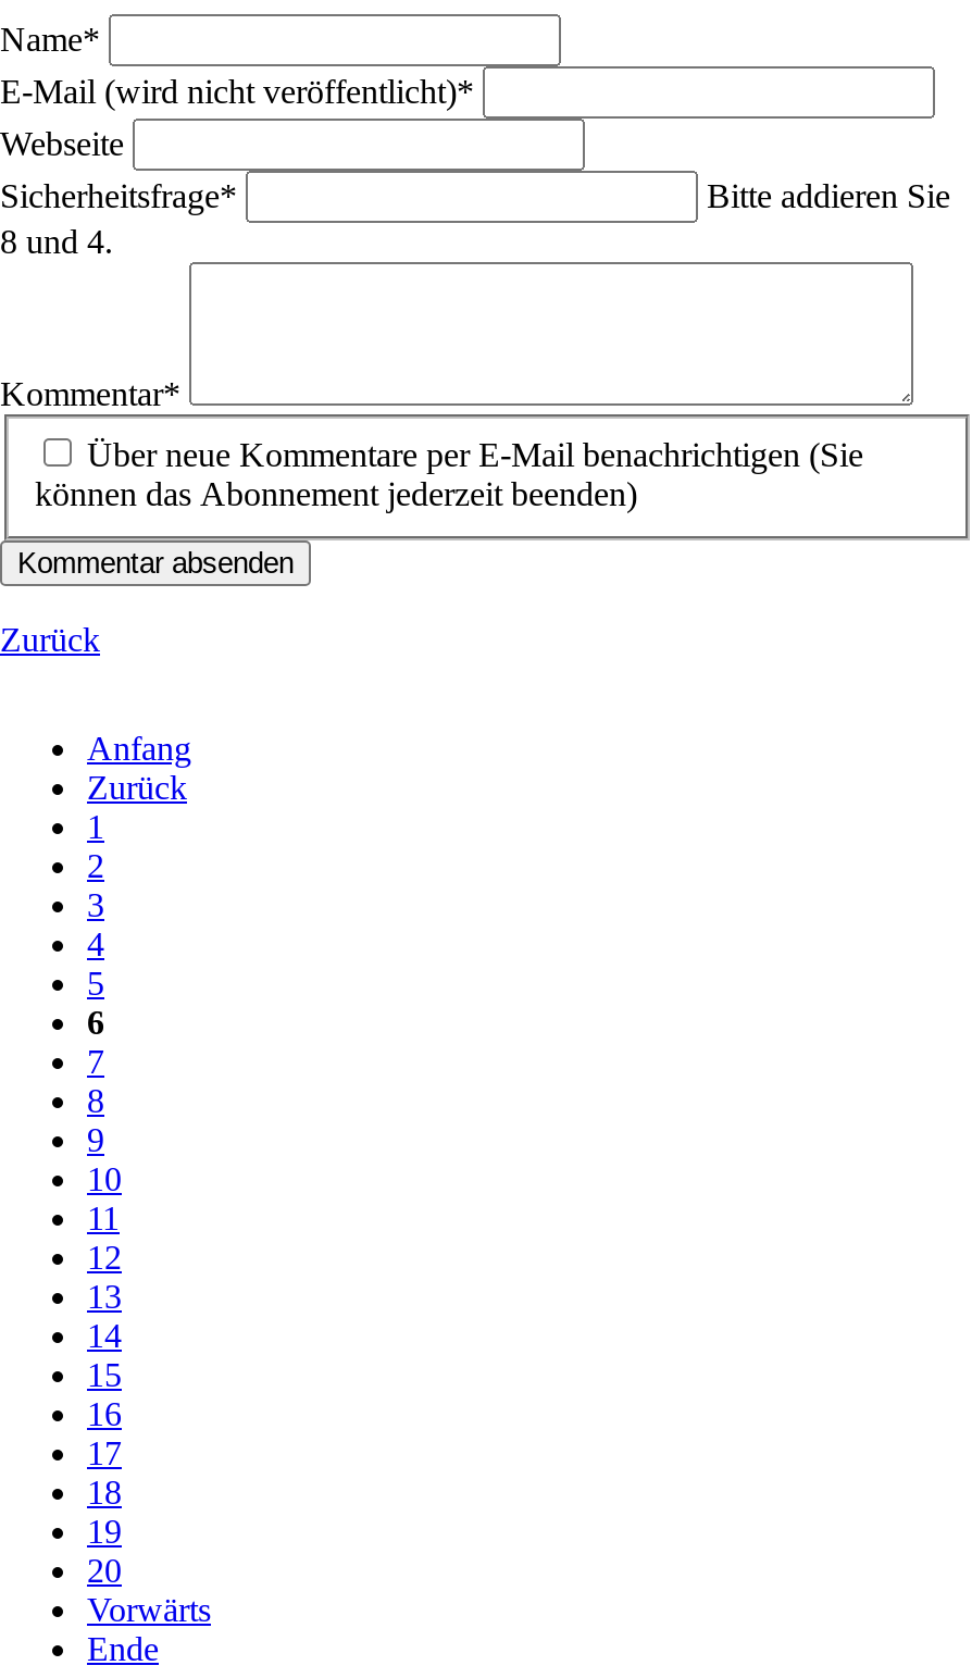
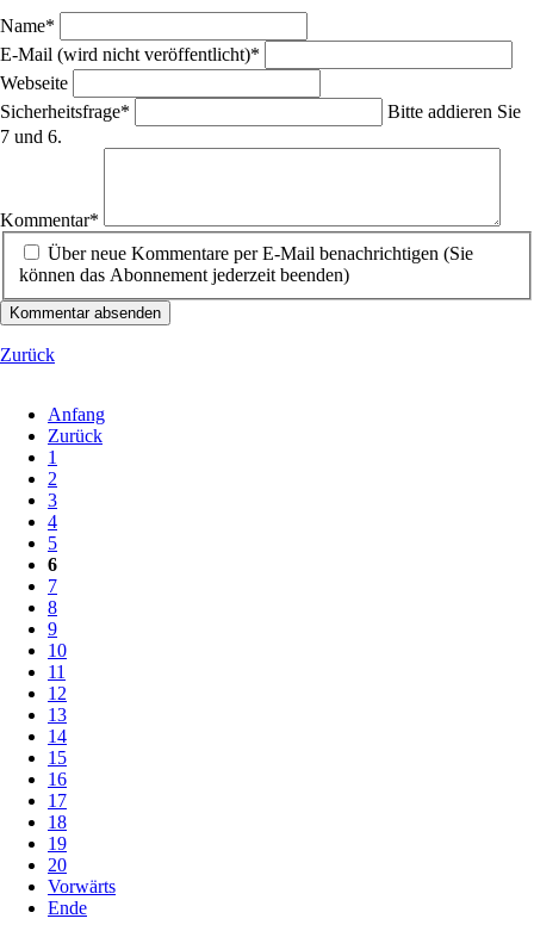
[0,224,113,261] 8 und 4. -> [0,127,62,147] 7 und 6.

